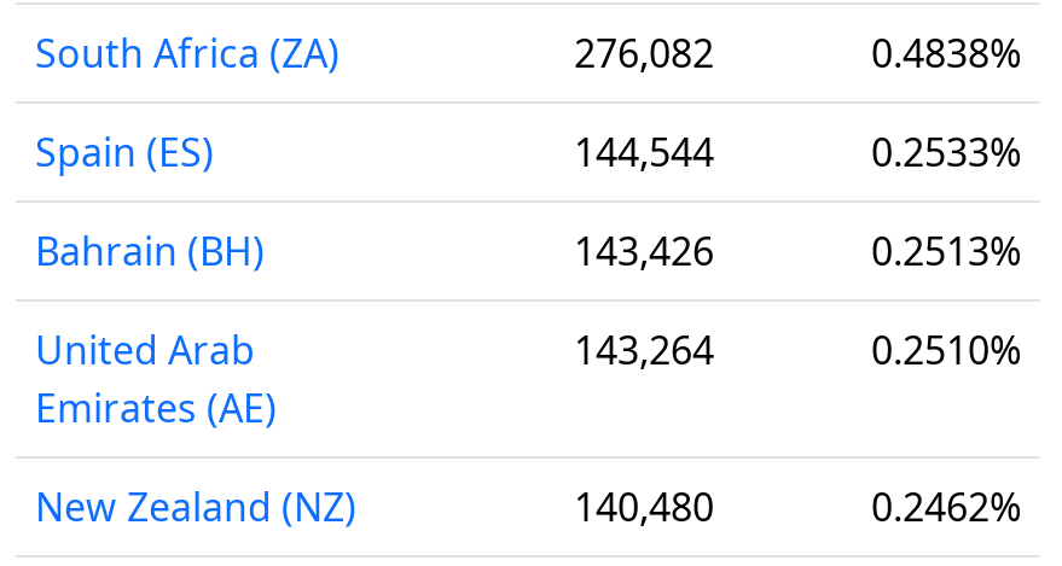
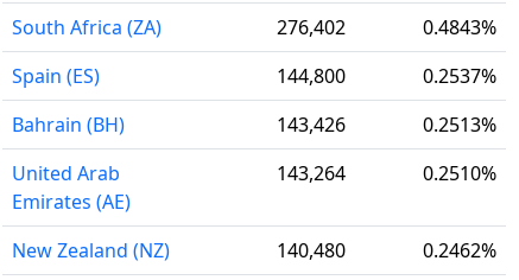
[574,26,714,79] 276,082 -> [277,14,346,40] 276,402
[871,26,1021,79] 0.4838% -> [423,14,496,40] 0.4843%
[574,125,714,178] 144,544 -> [277,62,346,89] 144,800
[871,125,1021,178] 0.2533% -> [423,62,496,89] 0.2537%

